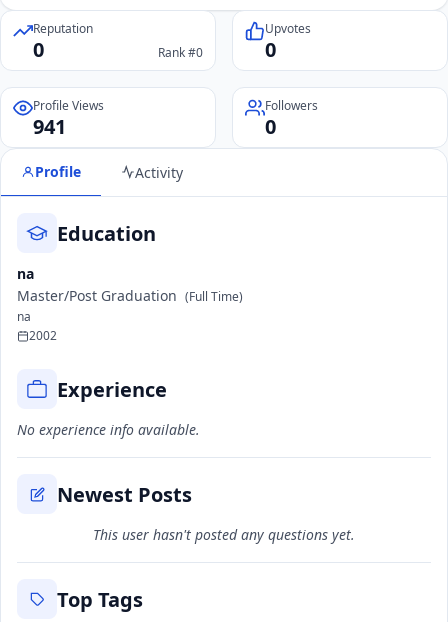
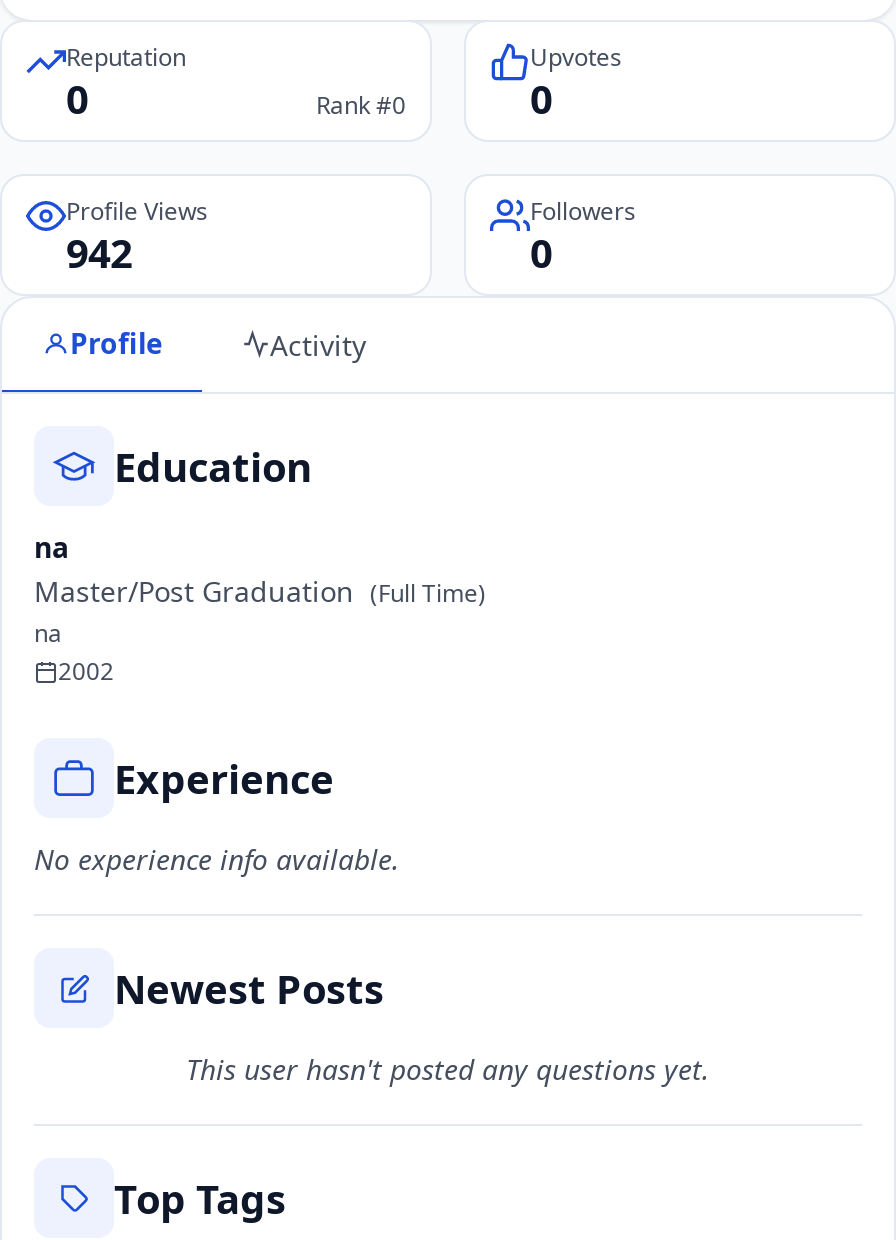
[33,113,66,140] 941 -> [66,226,132,280] 942

